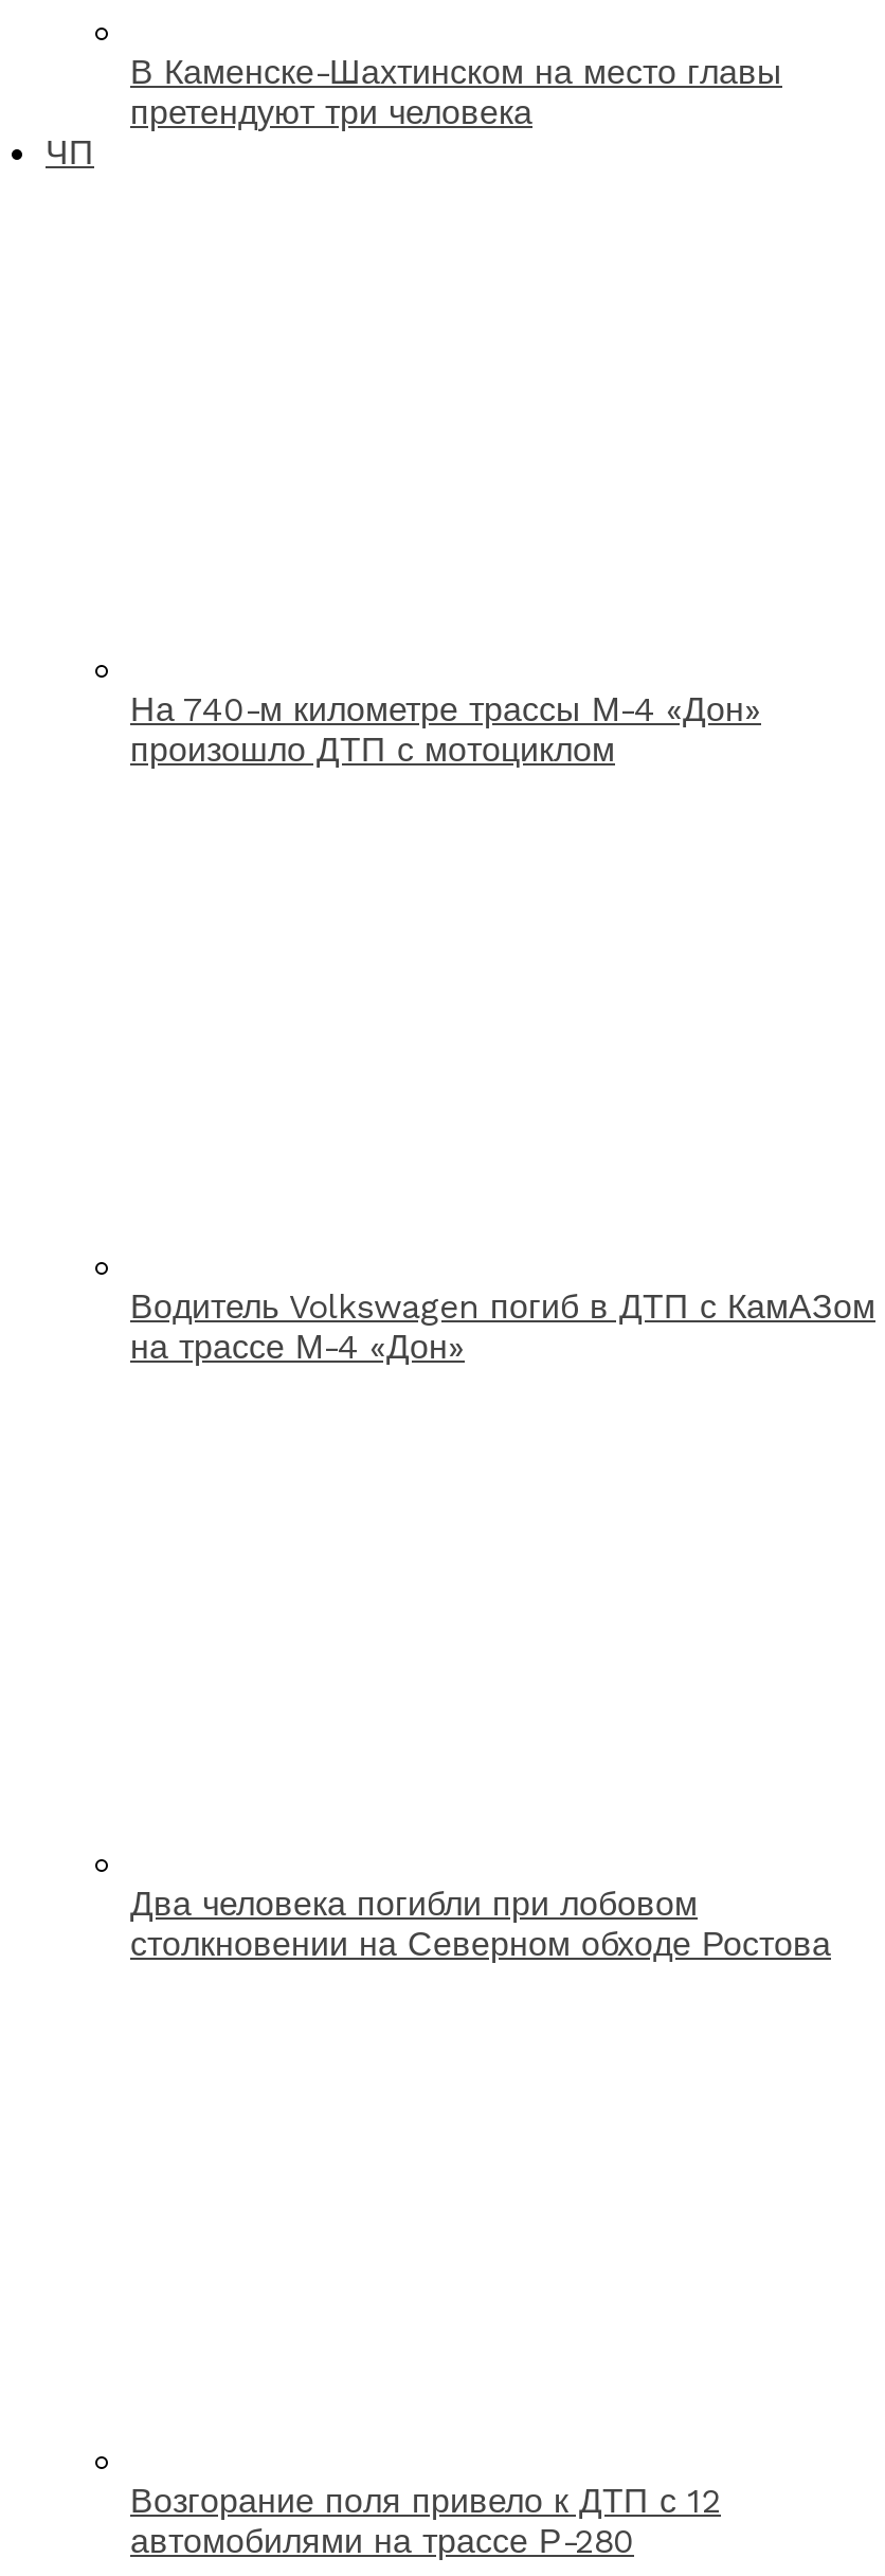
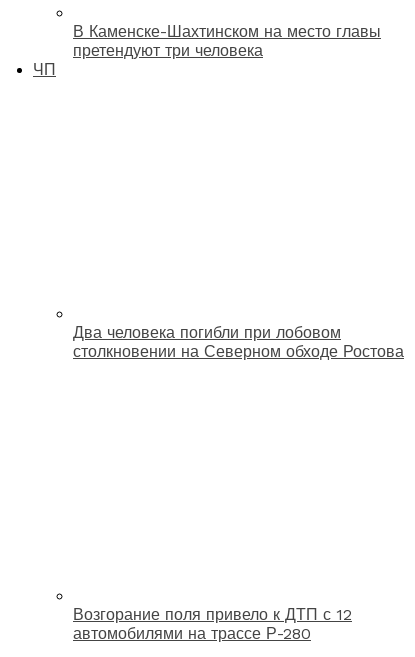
[130,689,761,769] На 740-м километре трассы М-4 «Дон» | произошло ДТП с мотоциклом -> none
[130,1286,875,1366] Водитель Volkswagen погиб в ДТП с КамАЗом | на трассе М-4 «Дон» -> none

